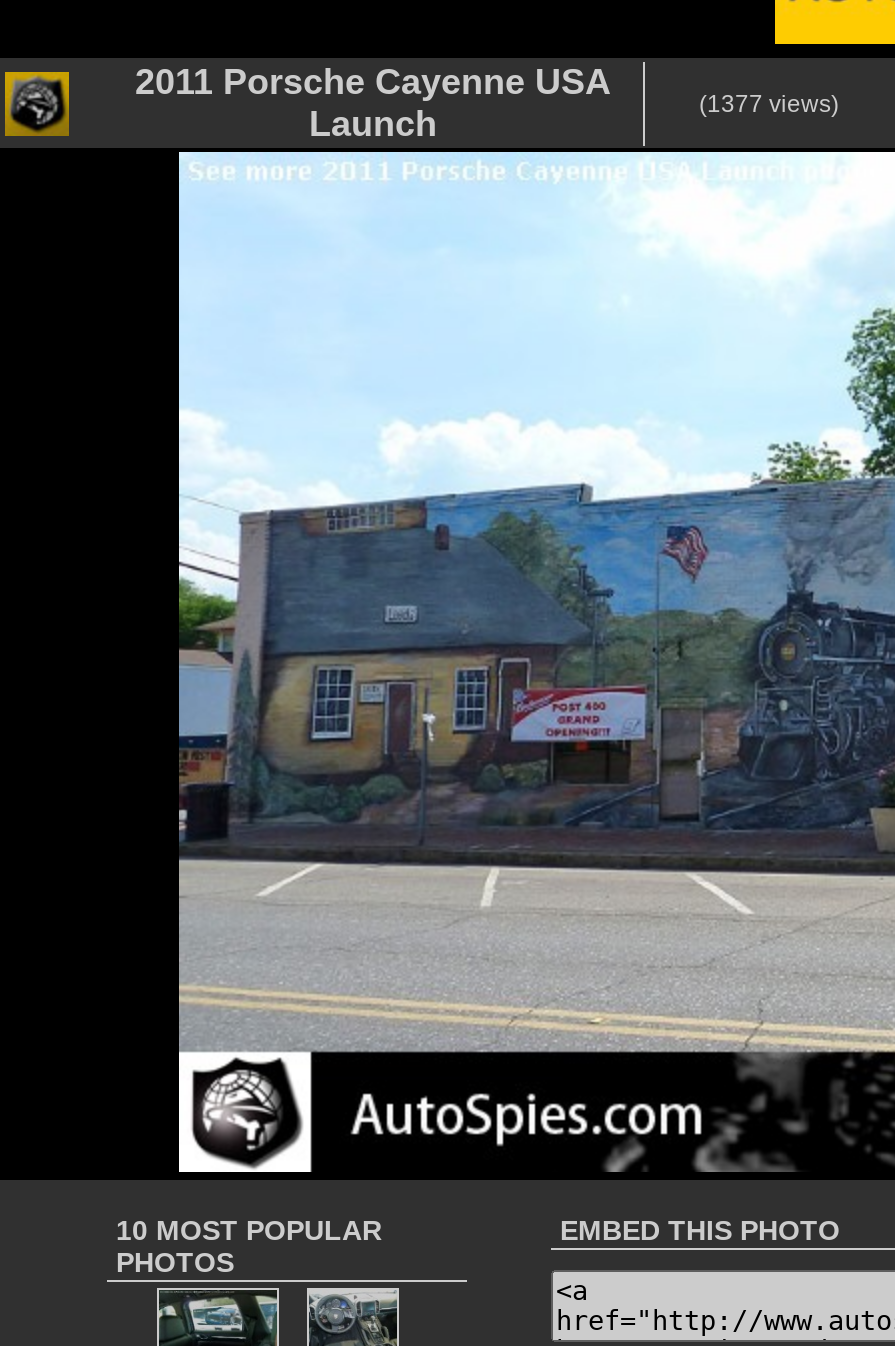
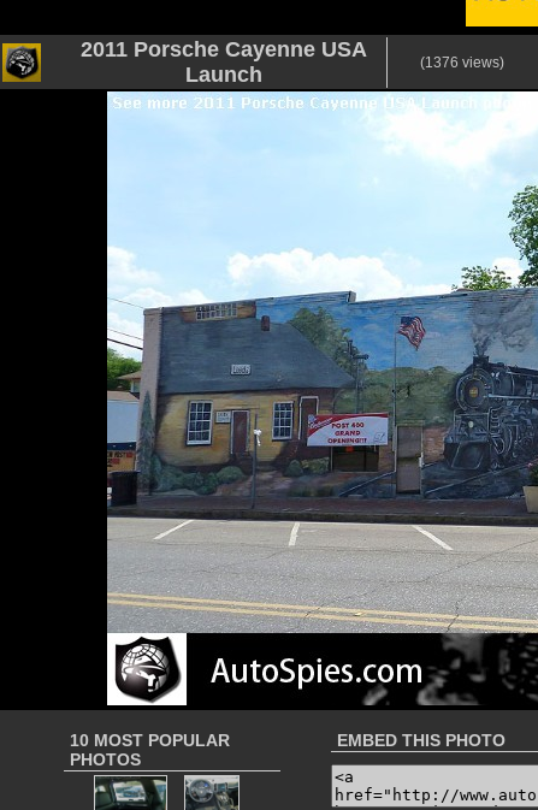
[699,90,839,118] (1377 views) -> [420,54,504,71] (1376 views)

